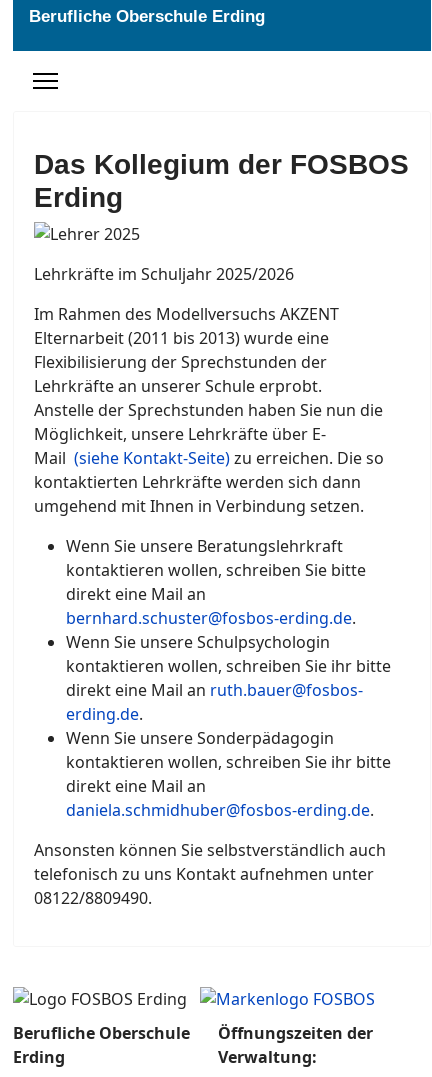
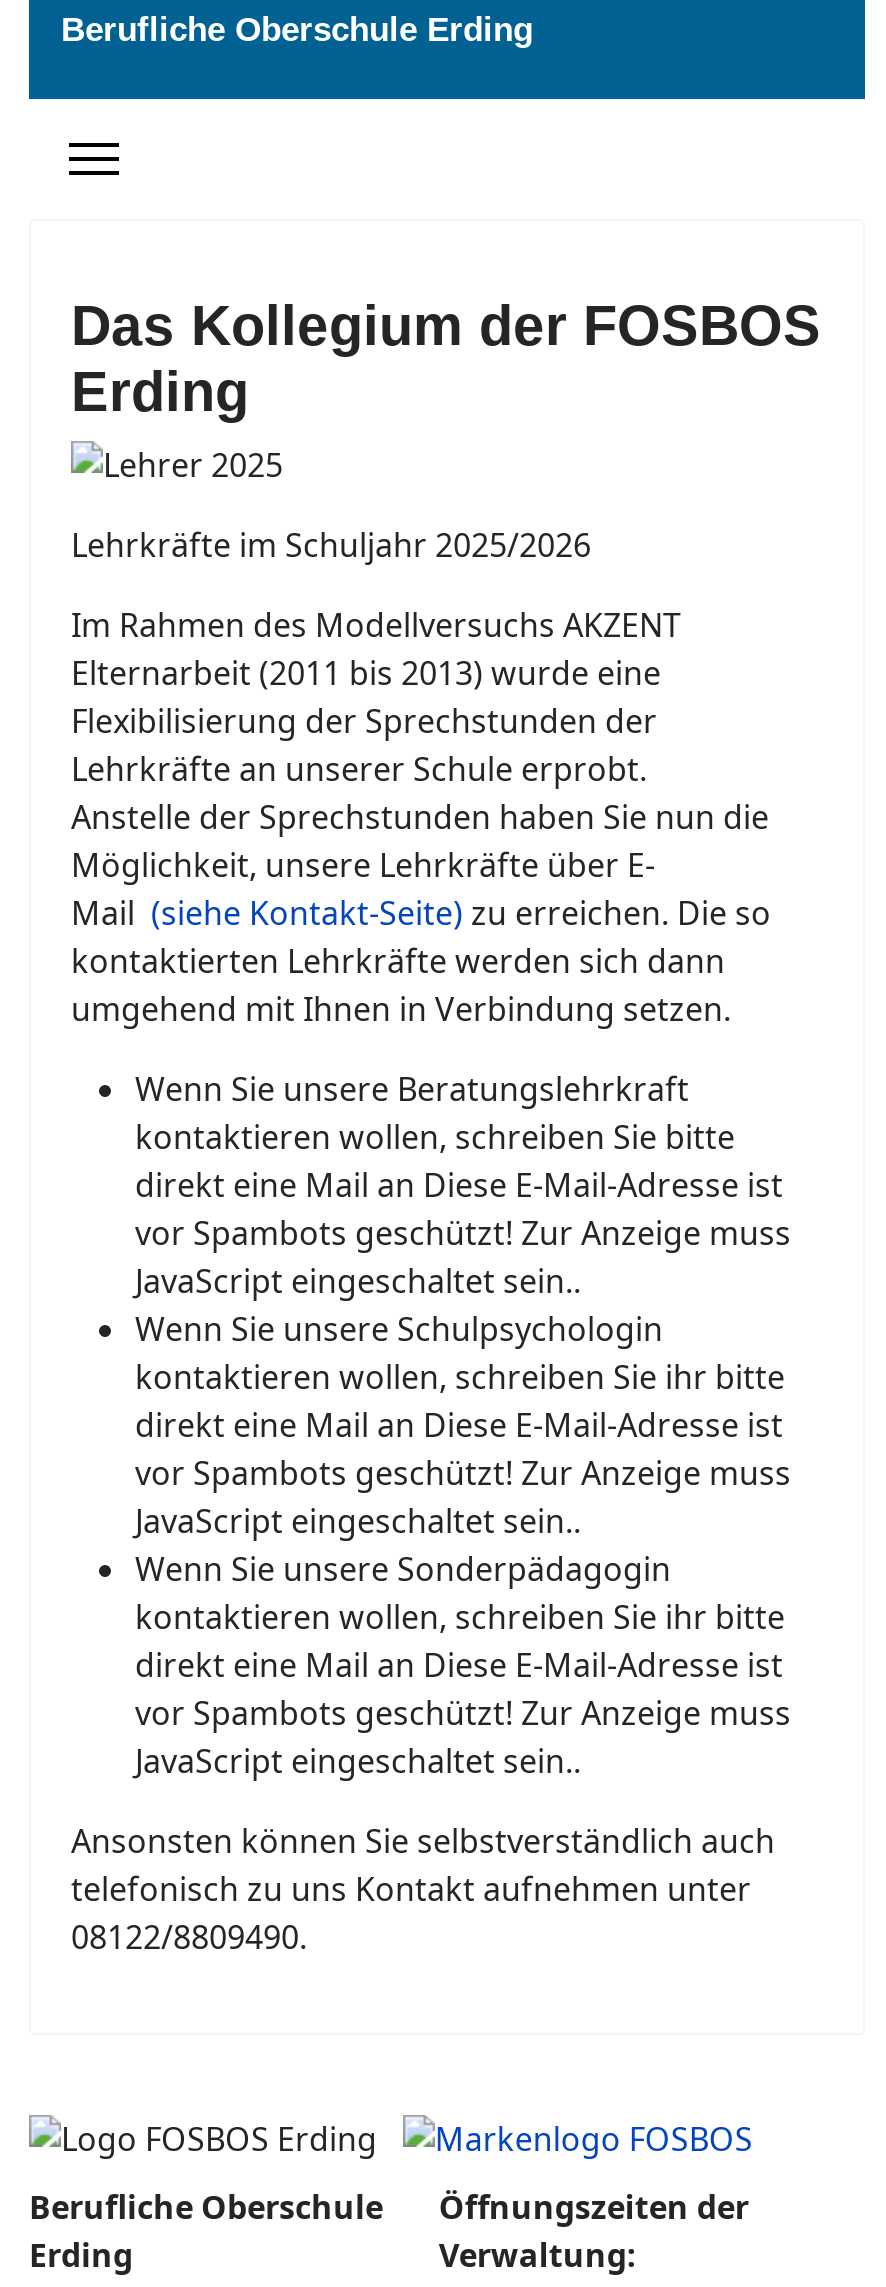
[66,583,356,629] direkt eine Mail an | bernhard.schuster@fosbos-erding.de. -> [135,1163,791,1303] direkt eine Mail an Diese E-Mail-Adresse ist | vor Spambots geschützt! Zur Anzeige muss | JavaScript eingeschaltet sein..
[66,679,363,725] direkt eine Mail an ruth.bauer@fosbos- | erding.de. -> [135,1403,791,1543] direkt eine Mail an Diese E-Mail-Adresse ist | vor Spambots geschützt! Zur Anzeige muss | JavaScript eingeschaltet sein..
[66,775,374,821] direkt eine Mail an | daniela.schmidhuber@fosbos-erding.de. -> [135,1643,791,1783] direkt eine Mail an Diese E-Mail-Adresse ist | vor Spambots geschützt! Zur Anzeige muss | JavaScript eingeschaltet sein..

